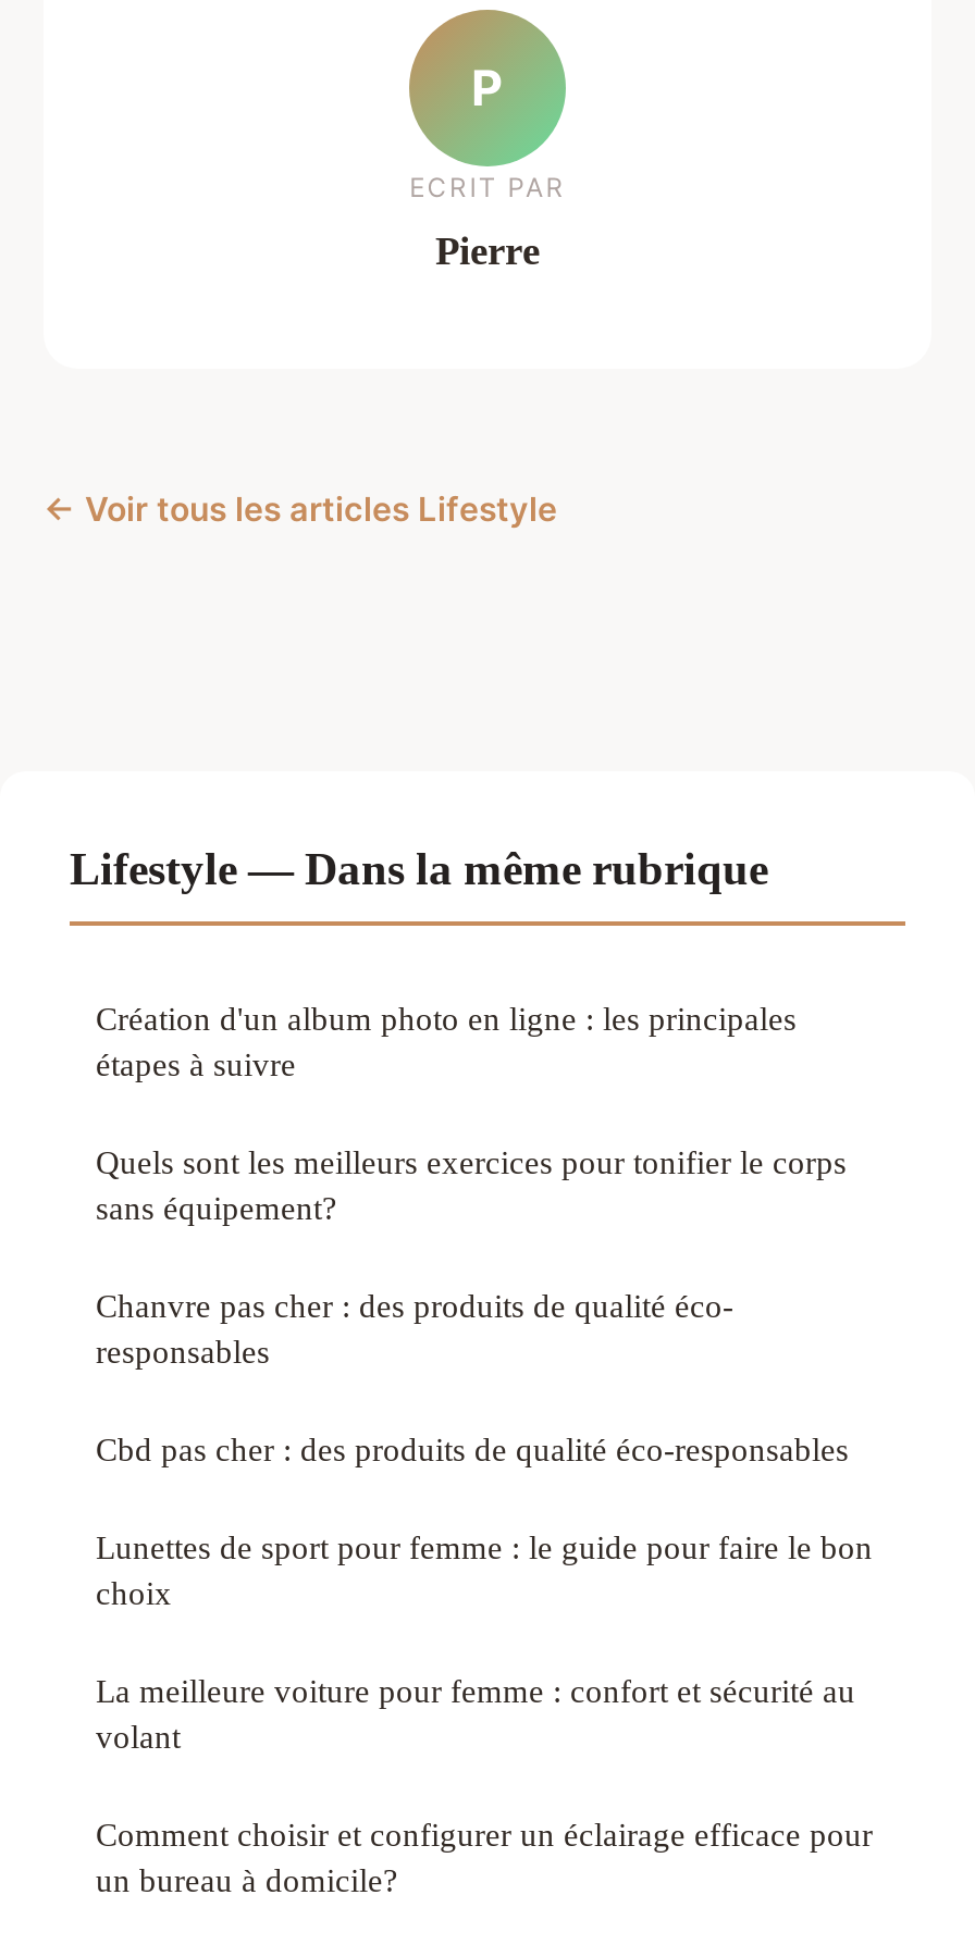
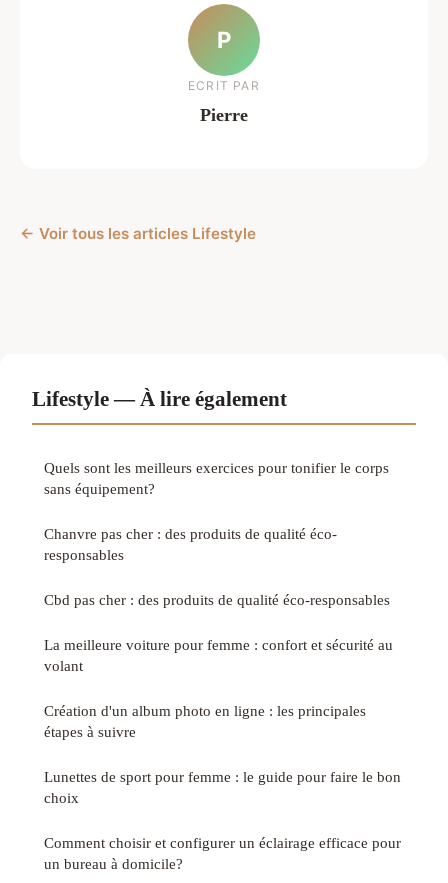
[70,844,768,894] Lifestyle — Dans la même rubrique -> [32,387,287,410] Lifestyle — À lire également
moved [96,1000,797,1083] -> [44,702,366,740]: Création d'un album photo en ligne : les principales | étapes à suivre
moved [96,1144,849,1468] -> [44,459,390,608]: Quels sont les meilleurs exercices pour tonifier le corps | sans équipement? | Chanvre pas cher : des produits de qualité éco- | responsables | Cbd pas cher : des produits de qualité éco-responsables
moved [96,1529,873,1612] -> [44,768,401,806]: Lunettes de sport pour femme : le guide pour faire le bon | choix
moved [96,1672,855,1755] -> [44,636,393,674]: La meilleure voiture pour femme : confort et sécurité au | volant

